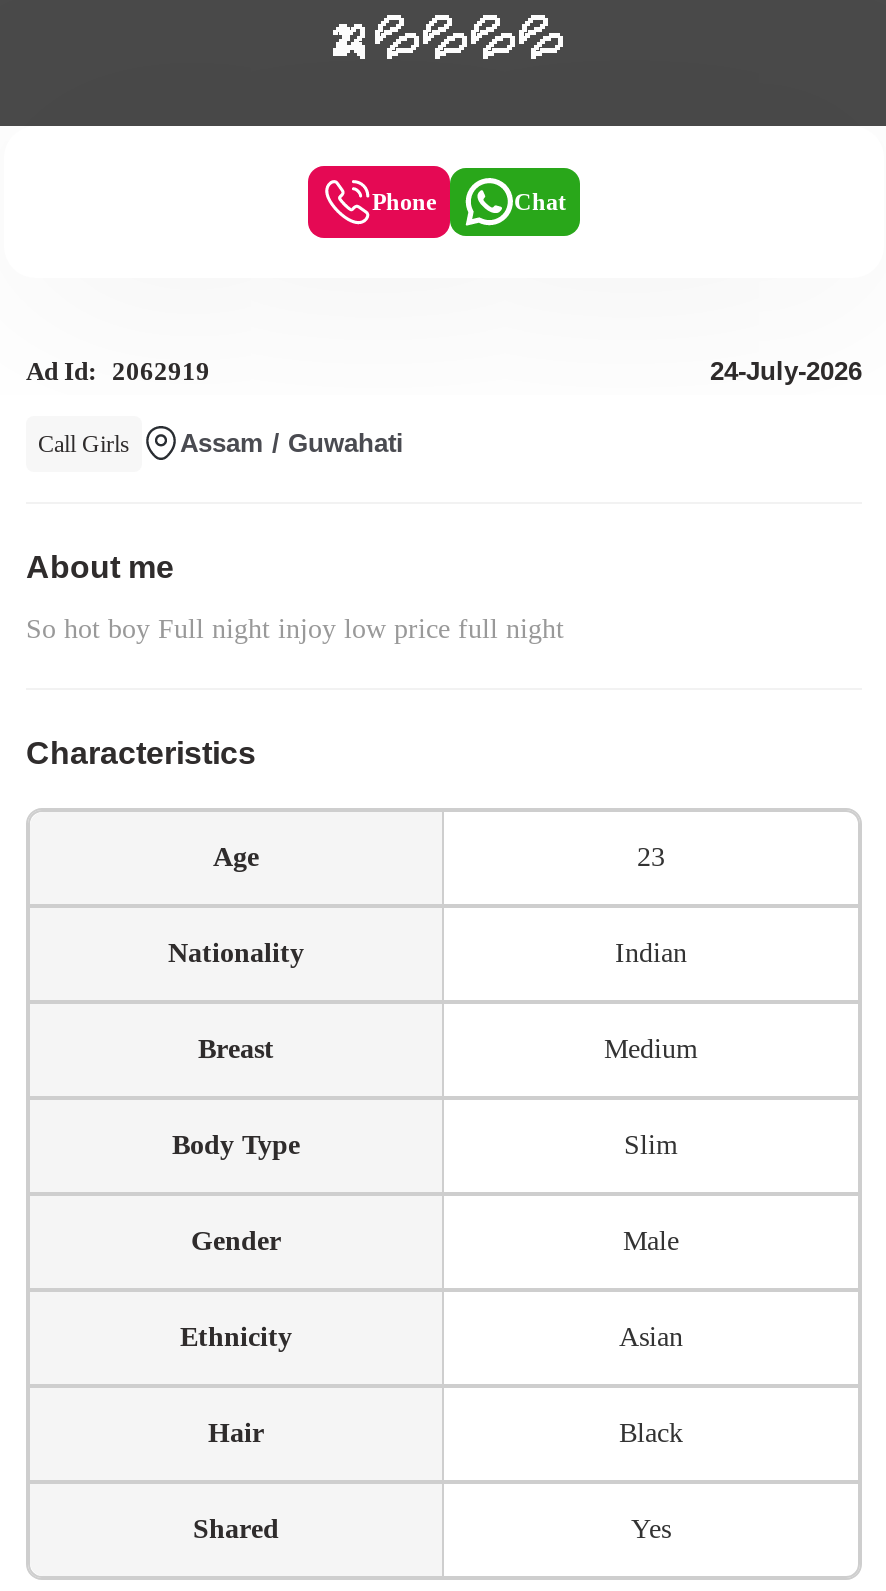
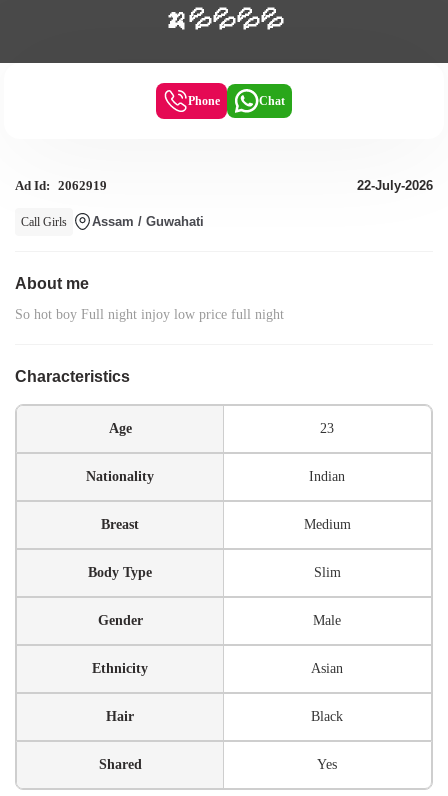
[710,356,862,386] 24-July-2026 -> [357,178,433,193] 22-July-2026

